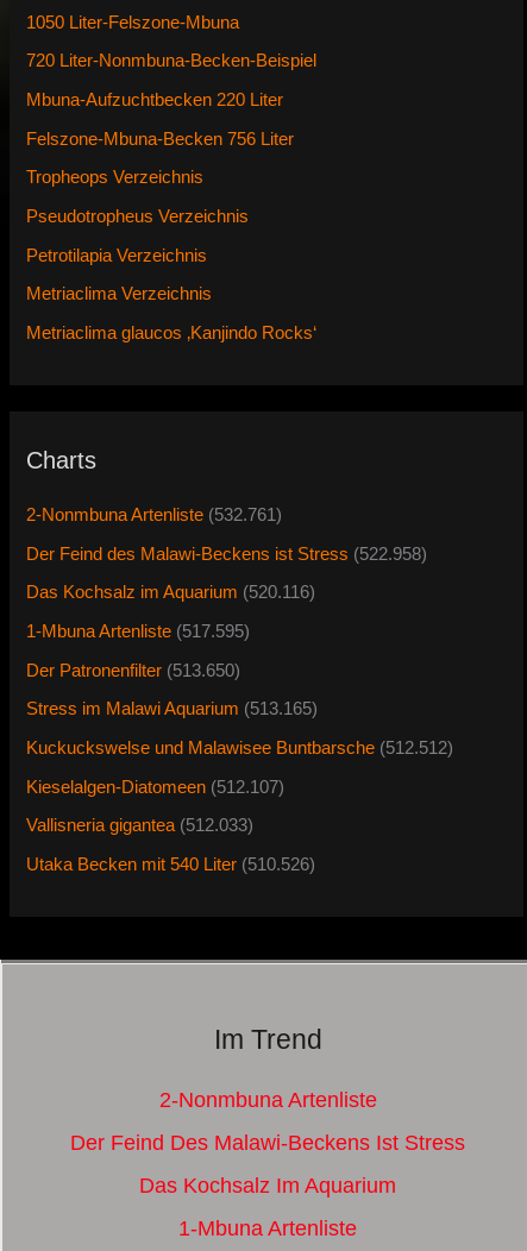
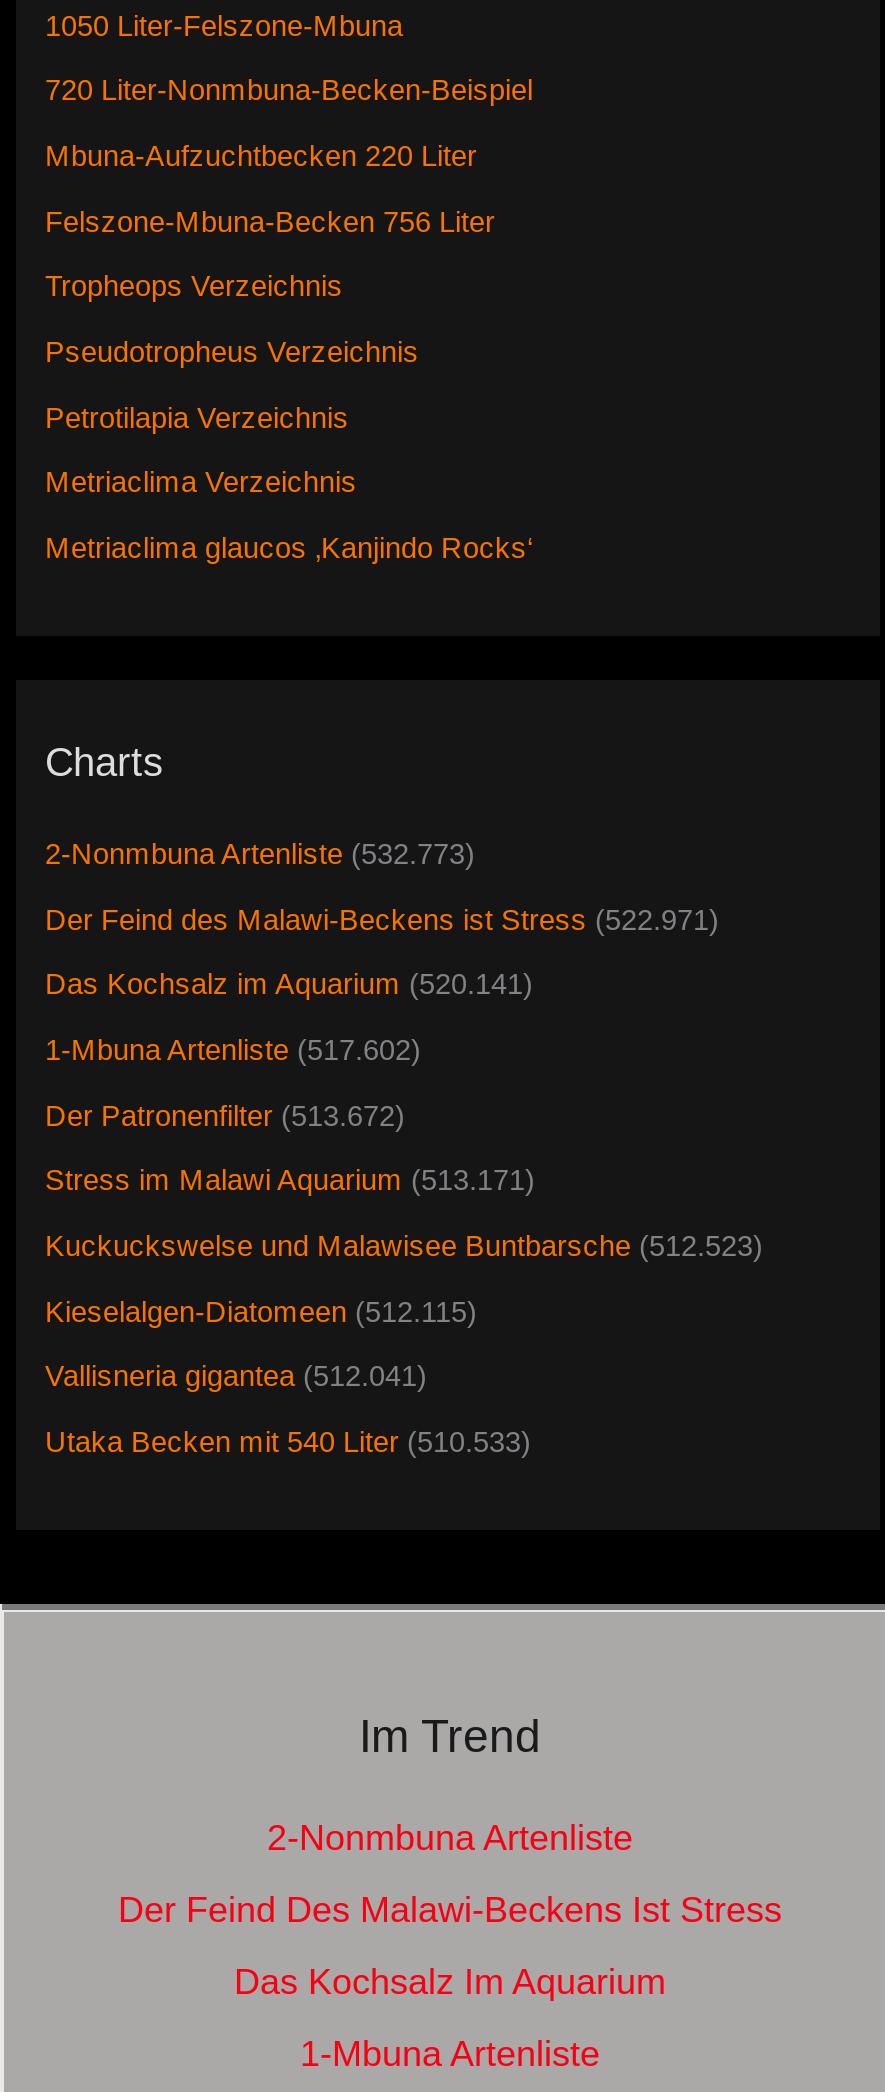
[27,506,283,525] 2-Nonmbuna Artenliste (532.761) -> [45,838,475,870] 2-Nonmbuna Artenliste (532.773)
[27,544,428,563] Der Feind des Malawi-Beckens ist Stress (522.958) -> [45,903,719,935] Der Feind des Malawi-Beckens ist Stress (522.971)
[27,583,316,602] Das Kochsalz im Aquarium (520.116) -> [45,969,533,1001] Das Kochsalz im Aquarium (520.141)
[27,622,250,641] 1-Mbuna Artenliste (517.595) -> [45,1034,421,1066] 1-Mbuna Artenliste (517.602)
[27,661,241,680] Der Patronenfilter (513.650) -> [45,1099,405,1131] Der Patronenfilter (513.672)
[27,700,318,719] Stress im Malawi Aquarium (513.165) -> [45,1165,535,1197] Stress im Malawi Aquarium (513.171)
[27,738,454,757] Kuckuckswelse und Malawisee Buntbarsche (512.512) -> [45,1230,763,1262] Kuckuckswelse und Malawisee Buntbarsche (512.523)
[27,777,285,796] Kieselalgen-Diatomeen (512.107) -> [45,1295,477,1327] Kieselalgen-Diatomeen (512.115)
[27,816,254,835] Vallisneria gigantea (512.033) -> [45,1360,427,1392] Vallisneria gigantea (512.041)
[27,855,316,874] Utaka Becken mit 540 Liter (510.526) -> [45,1426,531,1458] Utaka Becken mit 540 Liter (510.533)

